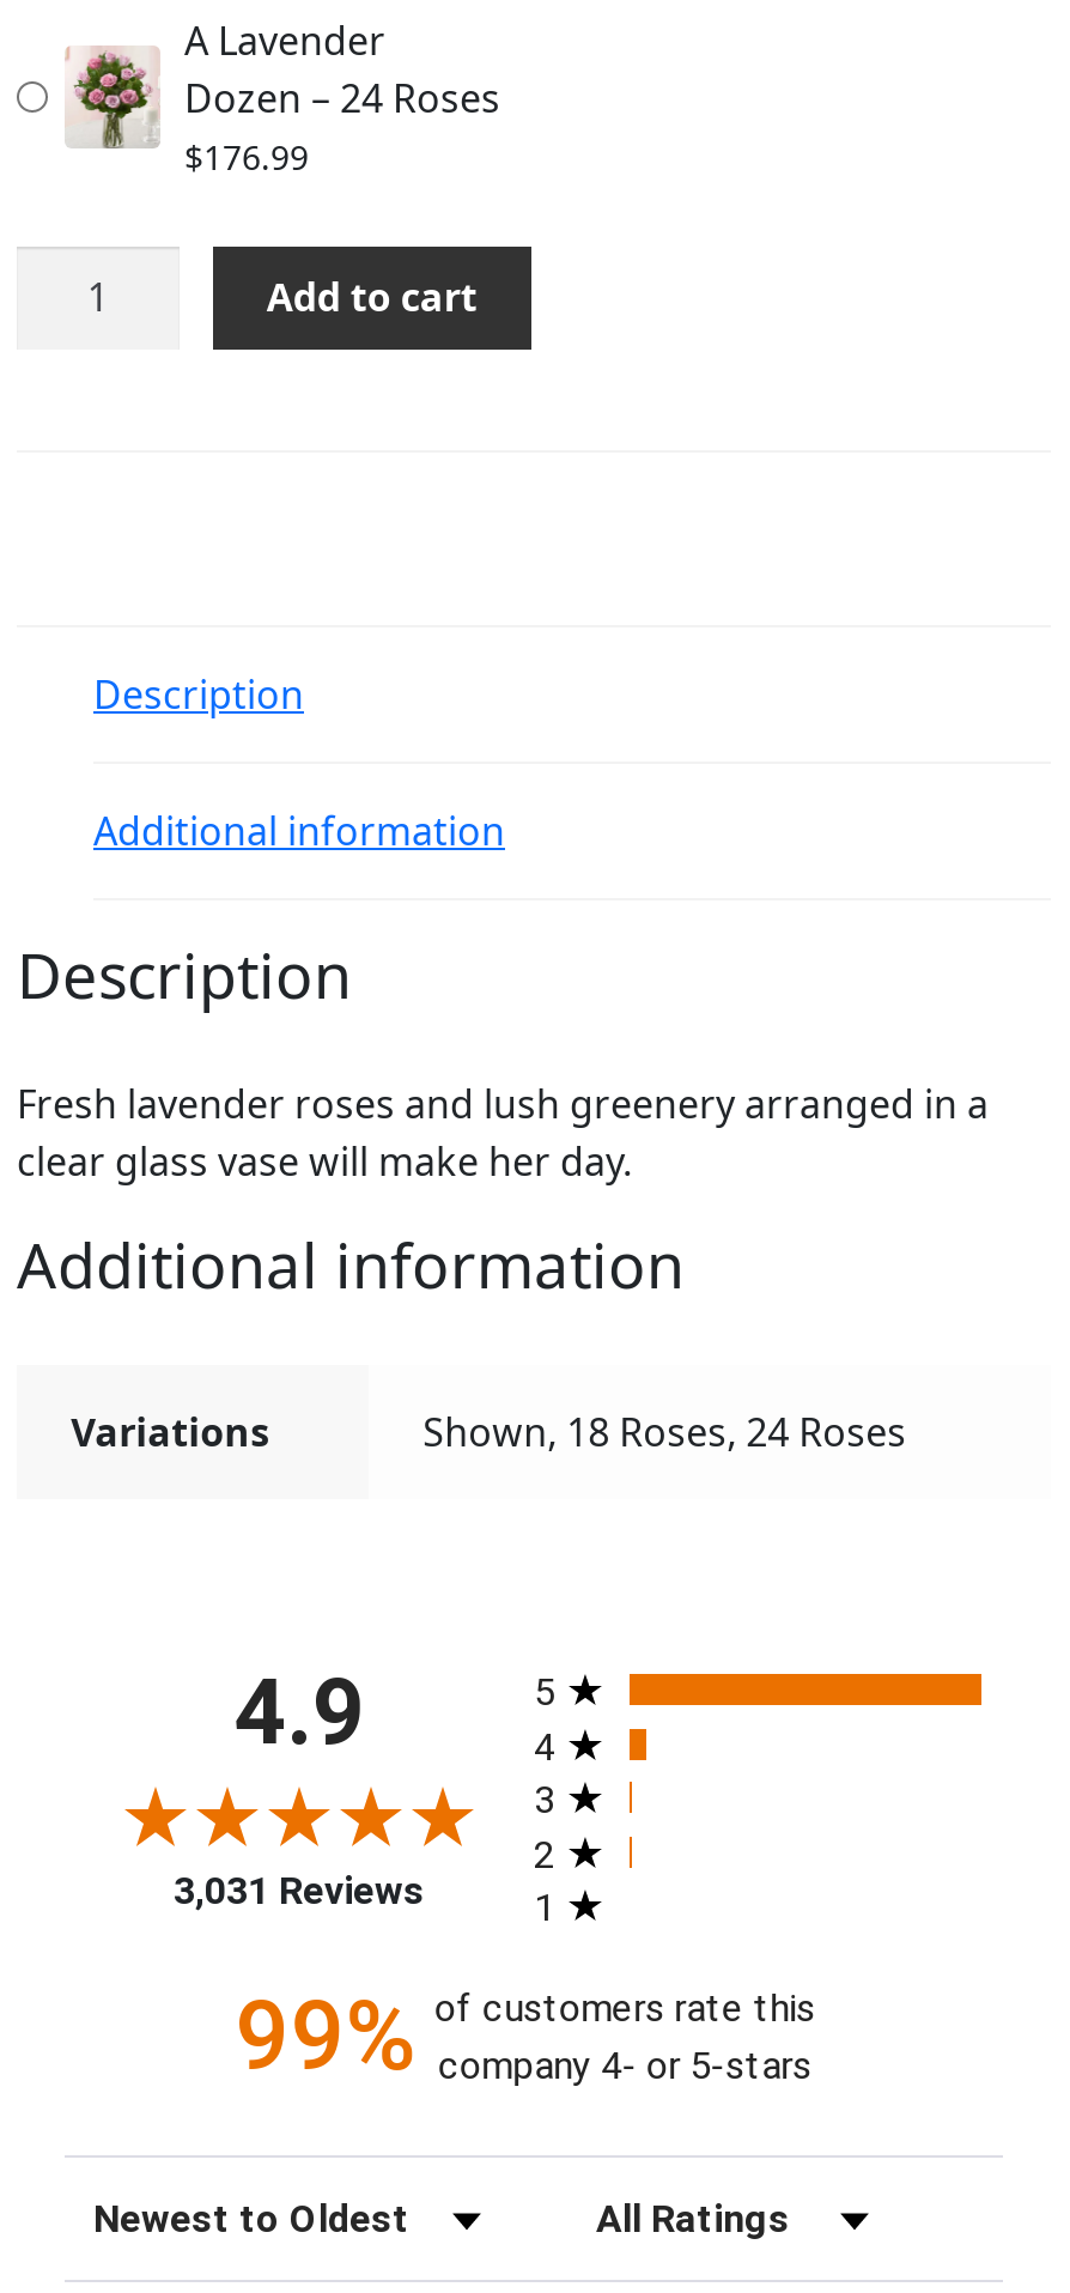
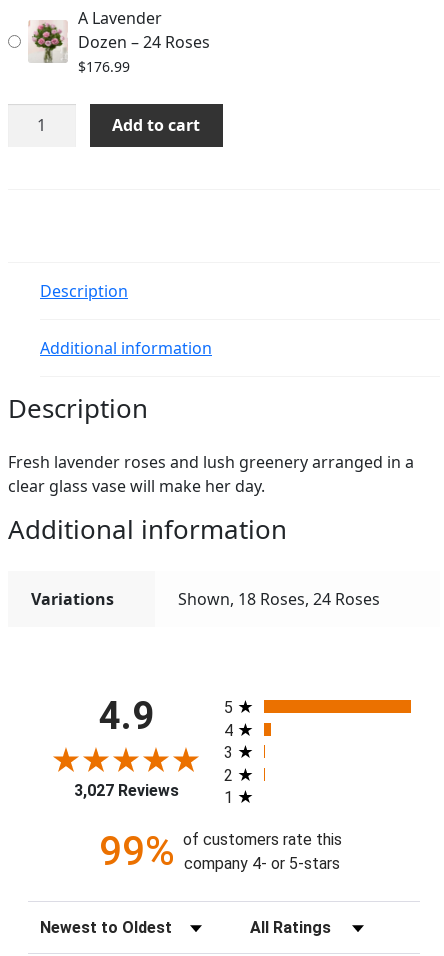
[174,1869,425,1914] 3,031 Reviews -> [73,781,178,800] 3,027 Reviews

